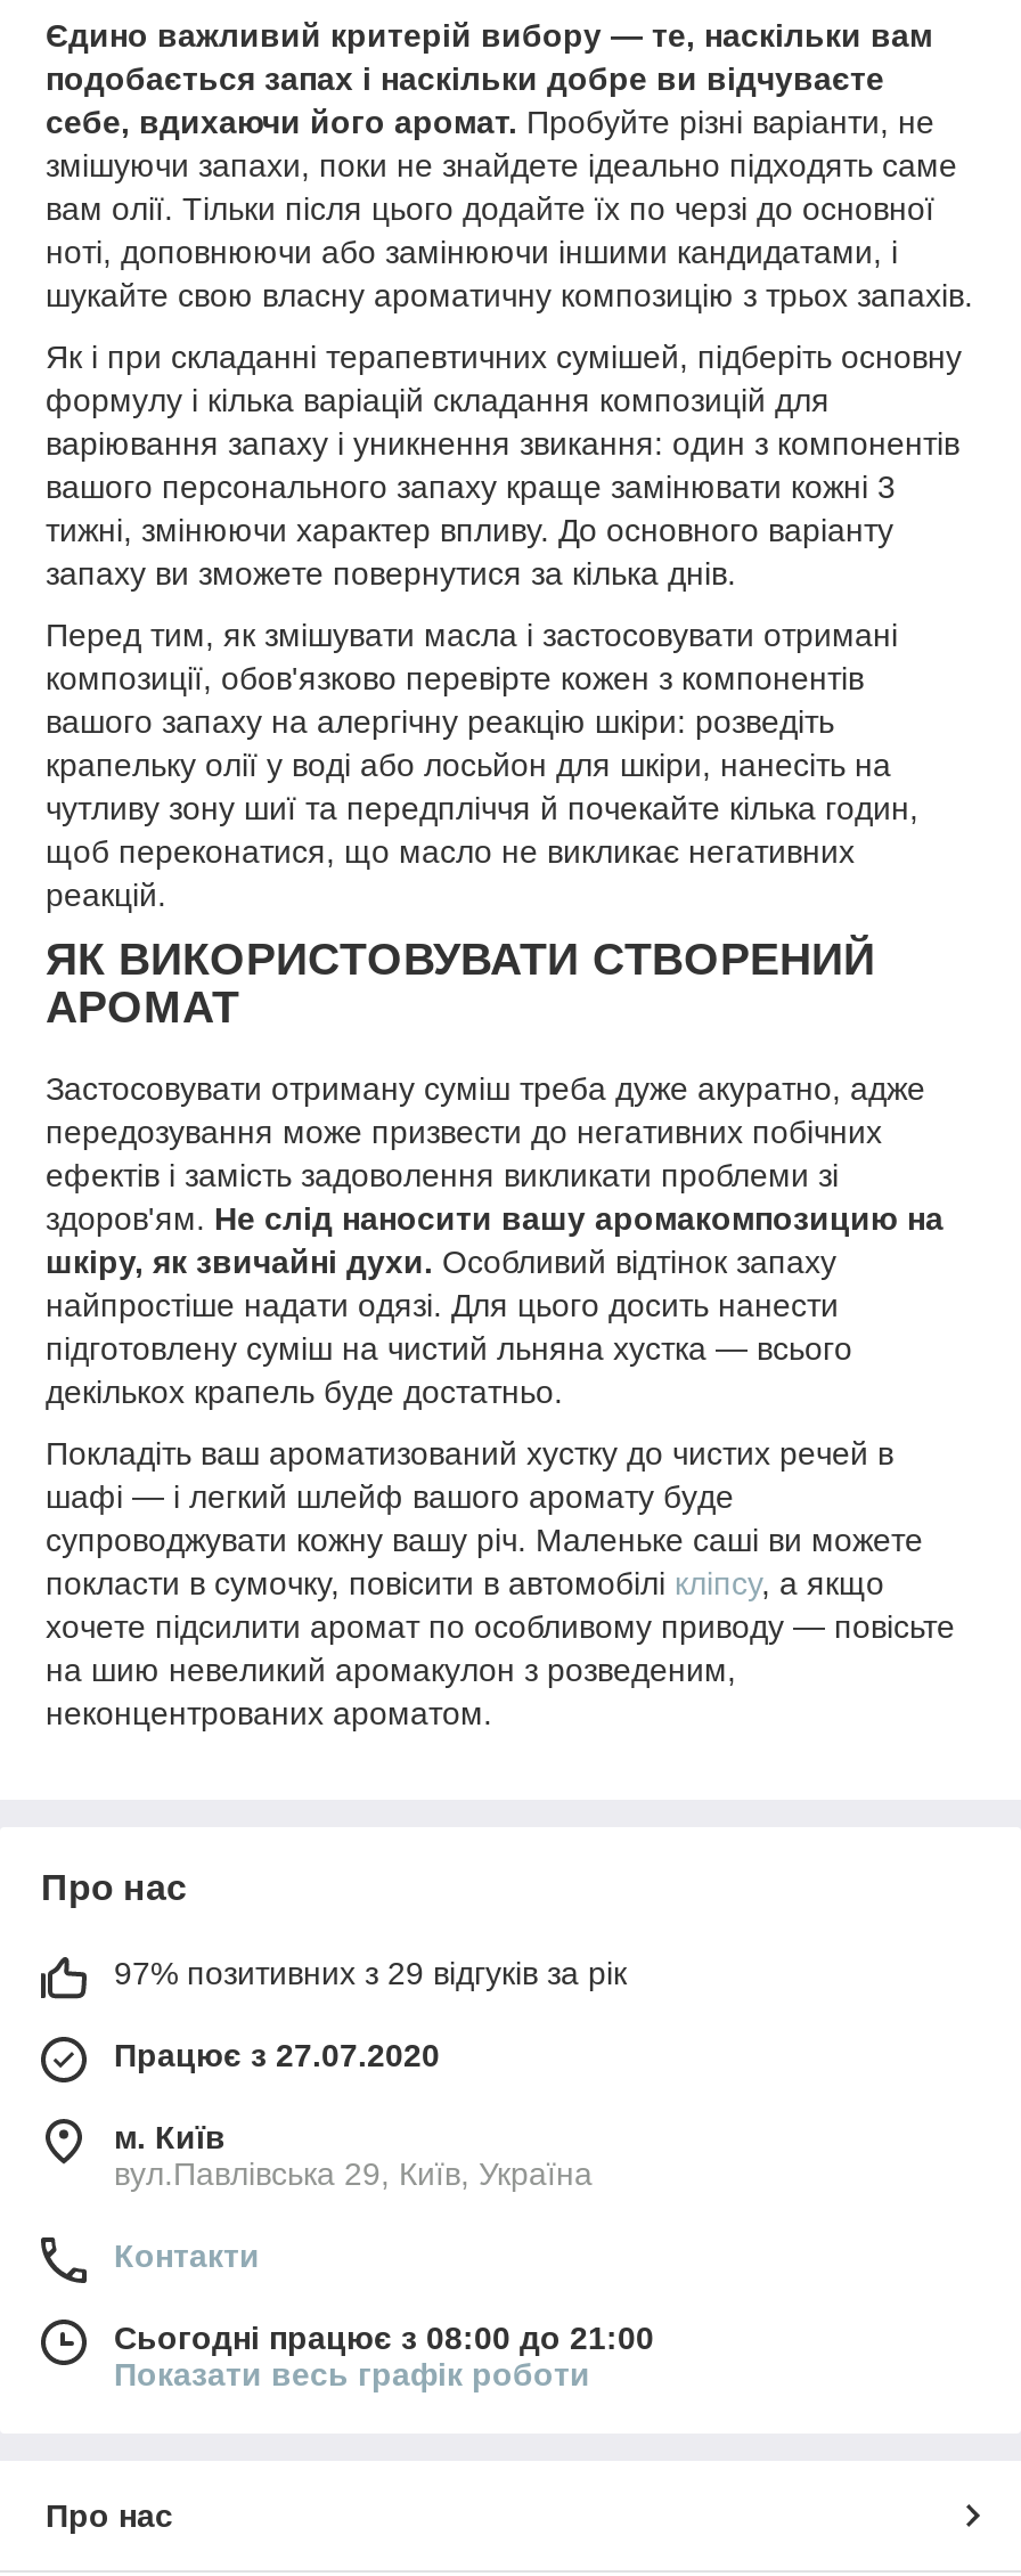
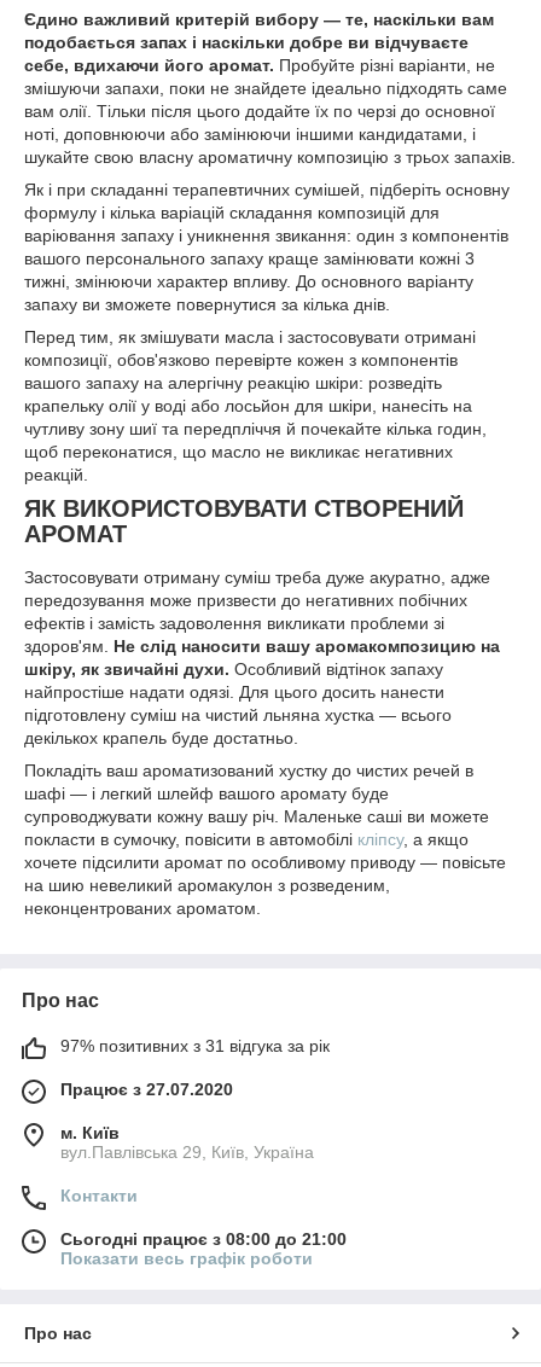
[114,1955,627,1991] 97% позитивних з 29 відгуків за рік -> [60,1036,330,1055] 97% позитивних з 31 відгука за рік

